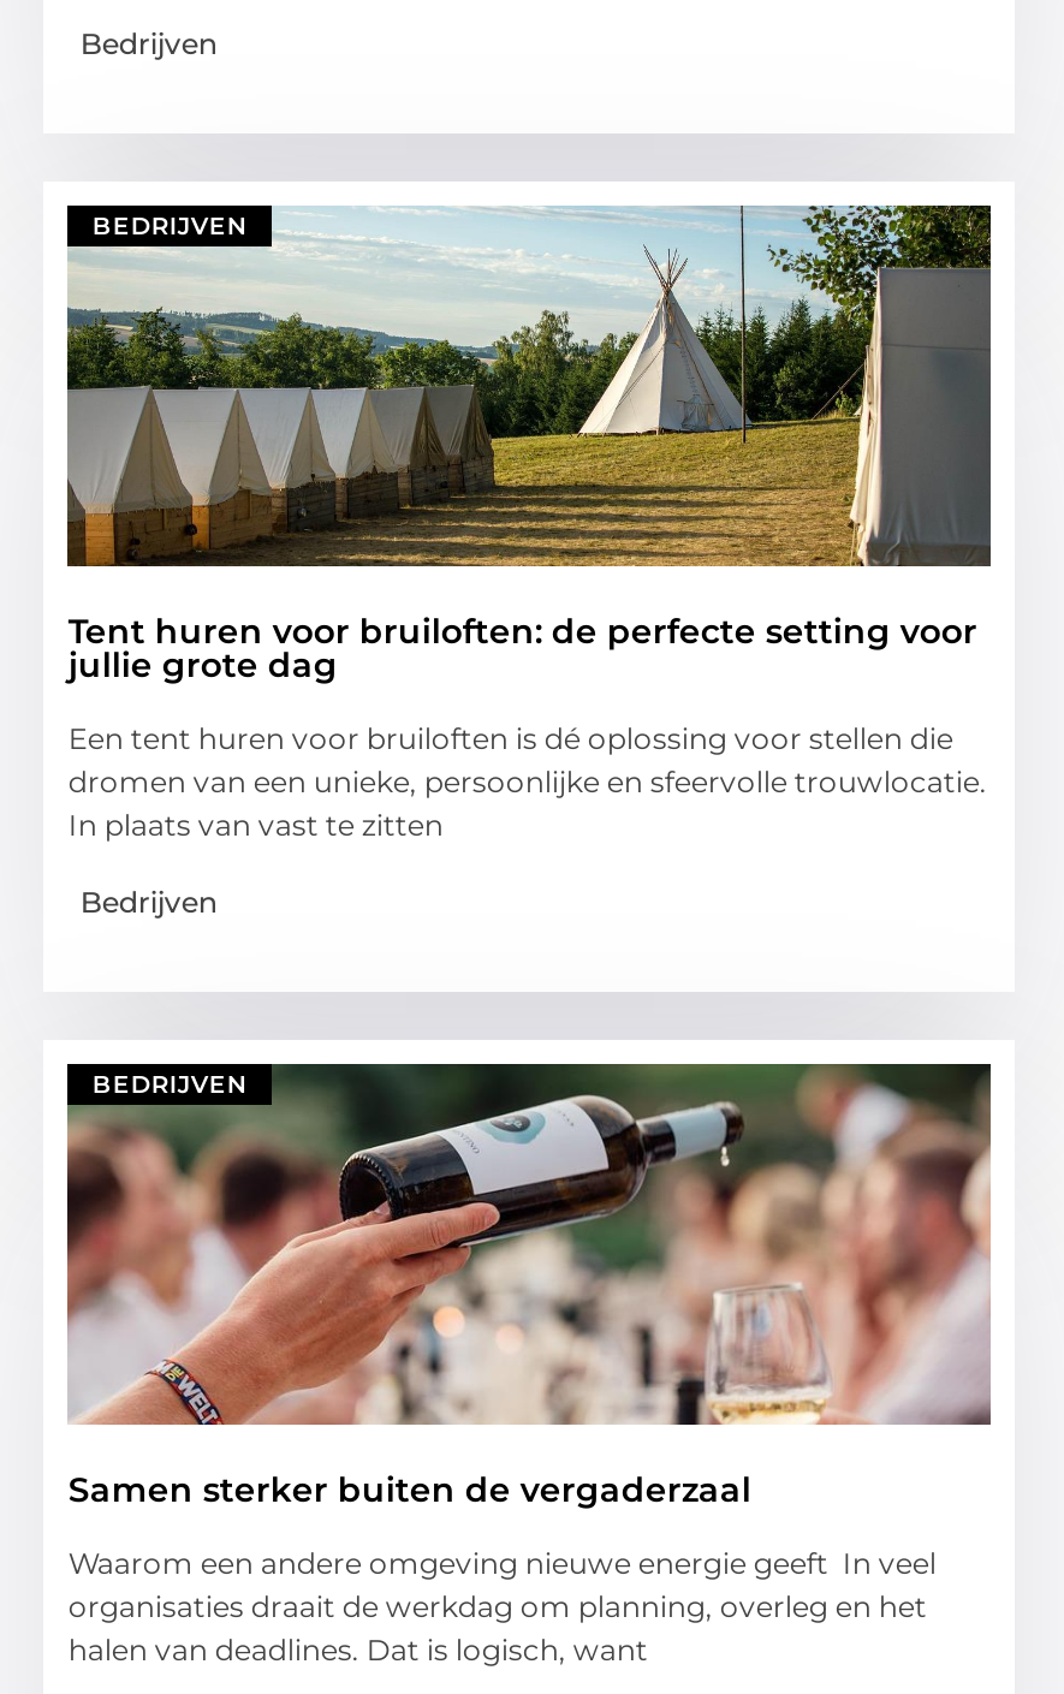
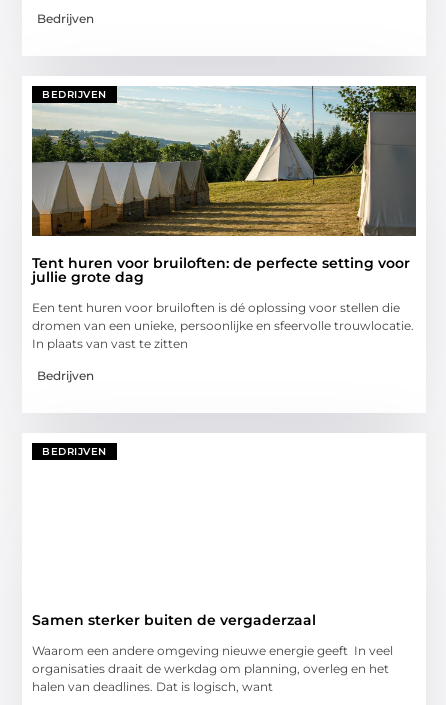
[65,1062,993,1427] [image] -> none

